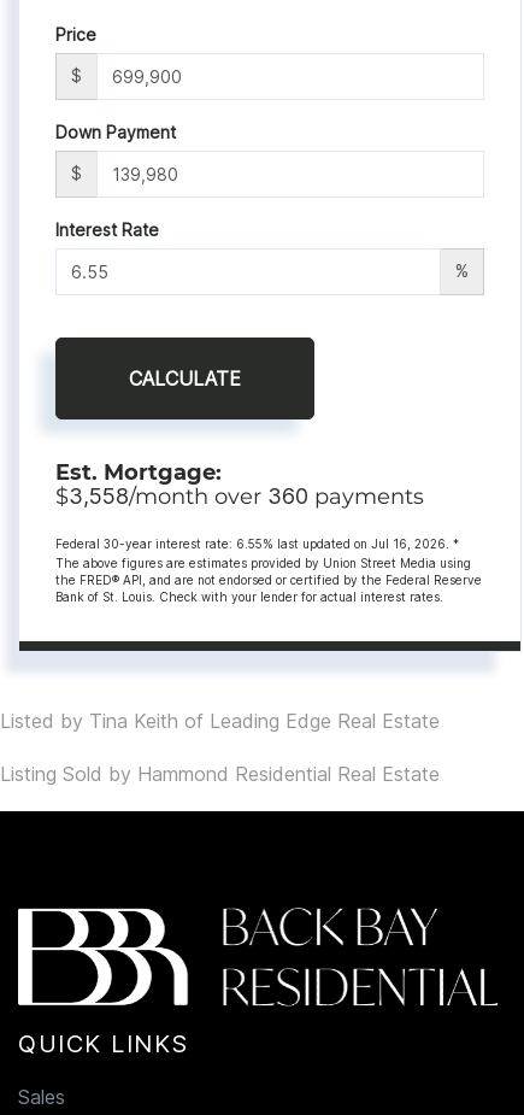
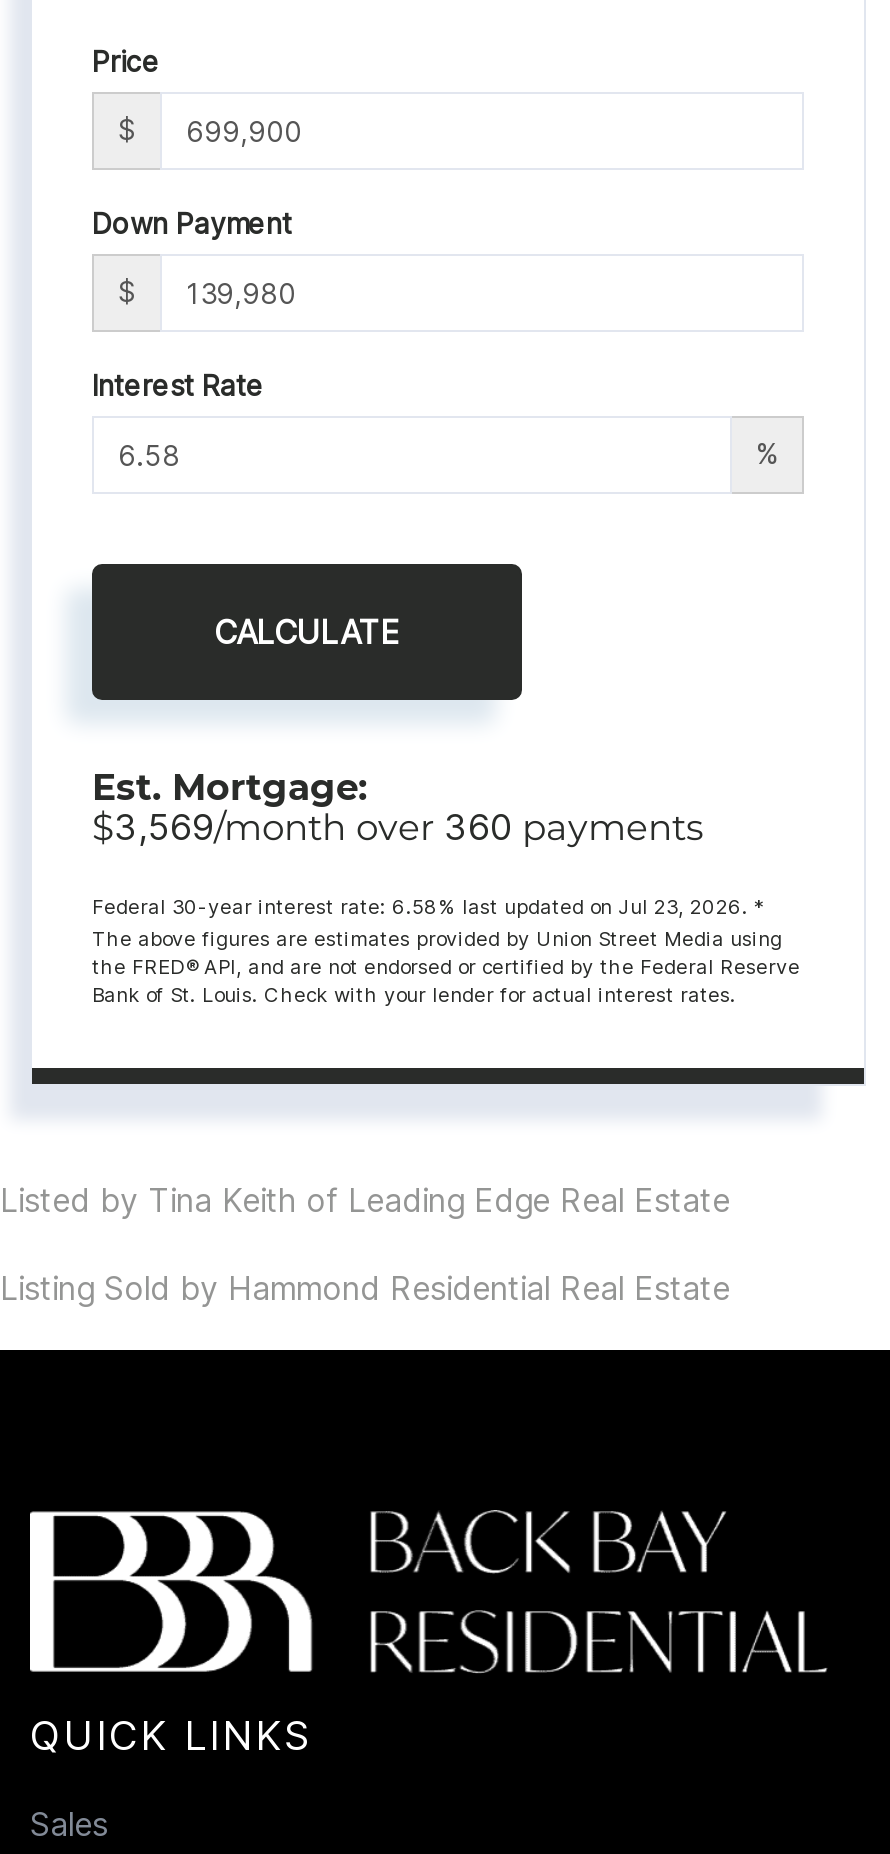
[55,483,424,509] $3,558/month over 360 payments -> [92,805,704,849] $3,569/month over 360 payments
[55,536,459,550] Federal 30-year interest rate: 6.55% last updated on Jul 16, 2026. * -> [92,893,764,917] Federal 30-year interest rate: 6.58% last updated on Jul 23, 2026. *

